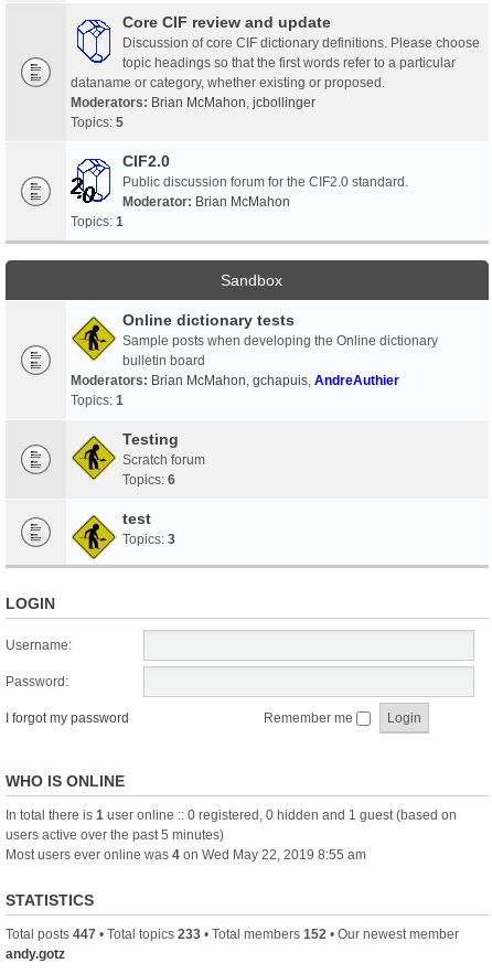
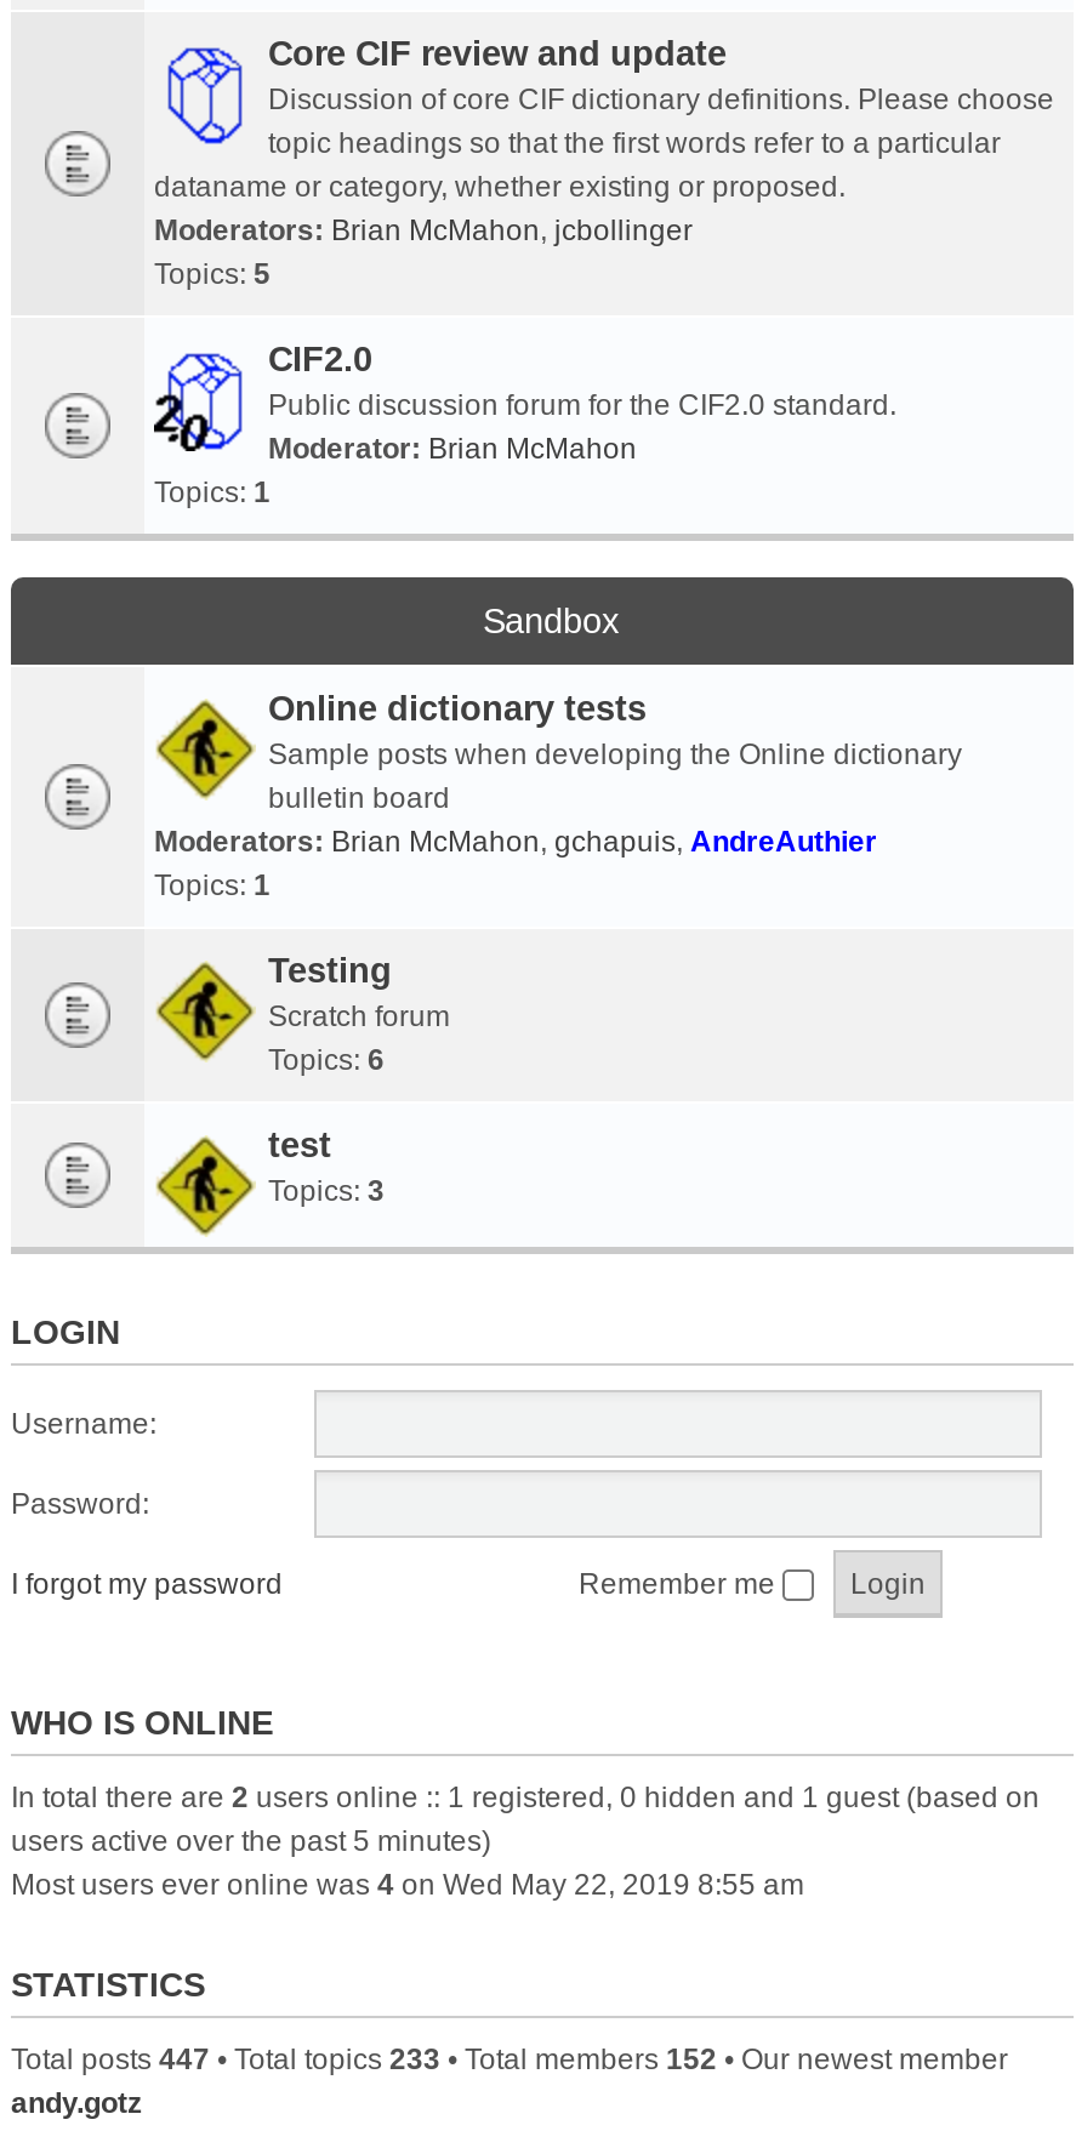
[6,808,457,823] In total there is 1 user online :: 0 registered, 0 hidden and 1 guest (based on -> [11,1781,1040,1815] In total there are 2 users online :: 1 registered, 0 hidden and 1 guest (based on

